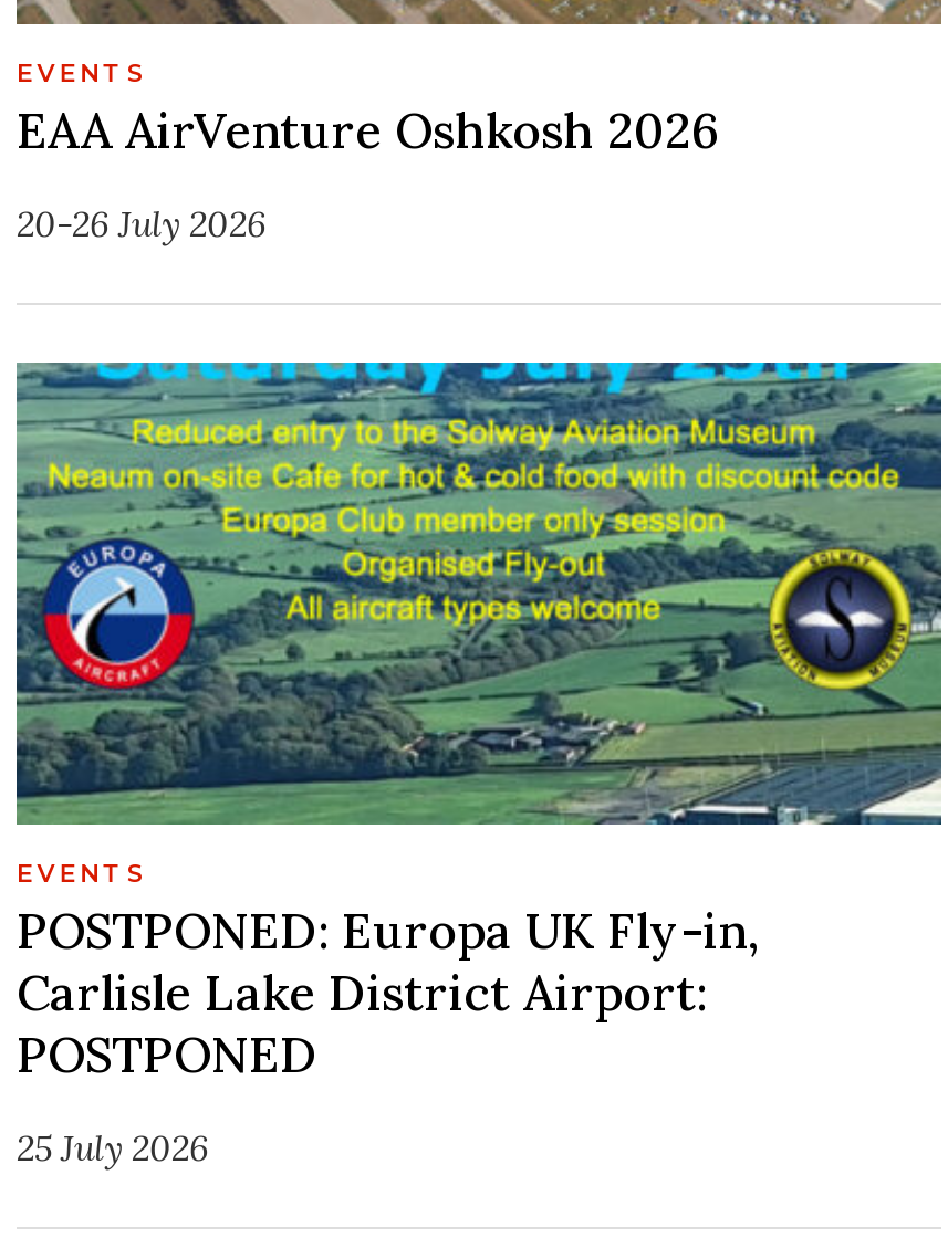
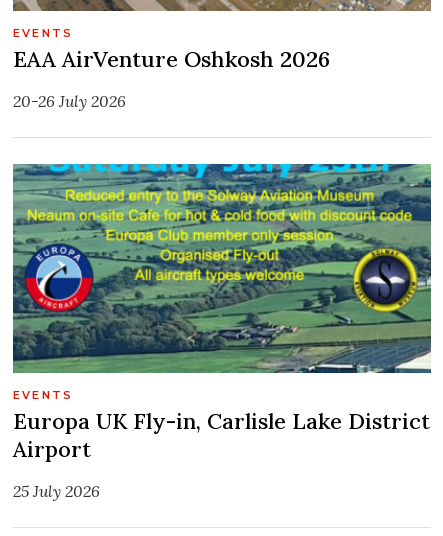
[17,900,758,1086] POSTPONED: Europa UK Fly-in, | Carlisle Lake District Airport: | POSTPONED -> [13,407,430,463] Europa UK Fly-in, Carlisle Lake District | Airport

